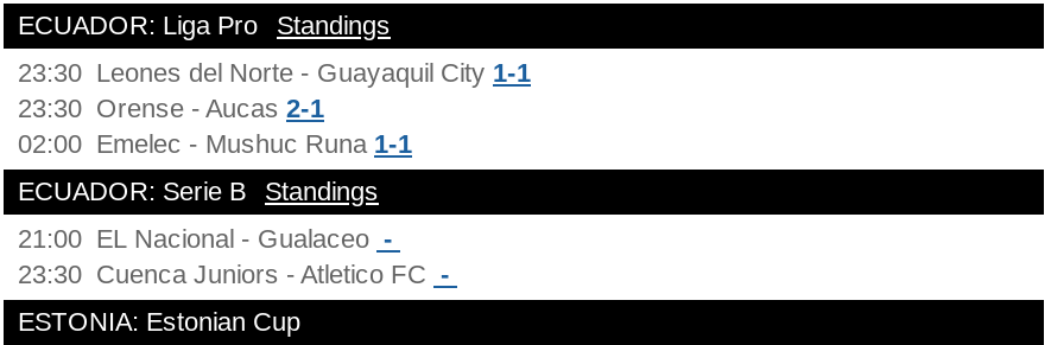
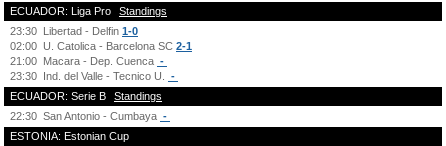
[18,58,531,158] 23:30 Leones del Norte - Guayaquil City 1-1 | 23:30 Orense - Aucas 2-1 | 02:00 Emelec - Mushuc Runa 1-1 -> [10,25,192,82] 23:30 Libertad - Delfin 1-0 | 02:00 U. Catolica - Barcelona SC 2-1 | 21:00 Macara - Dep. Cuenca - | 23:30 Ind. del Valle - Tecnico U. -
[18,224,457,288] 21:00 EL Nacional - Gualaceo - | 23:30 Cuenca Juniors - Atletico FC - -> [10,110,170,122] 22:30 San Antonio - Cumbaya -

